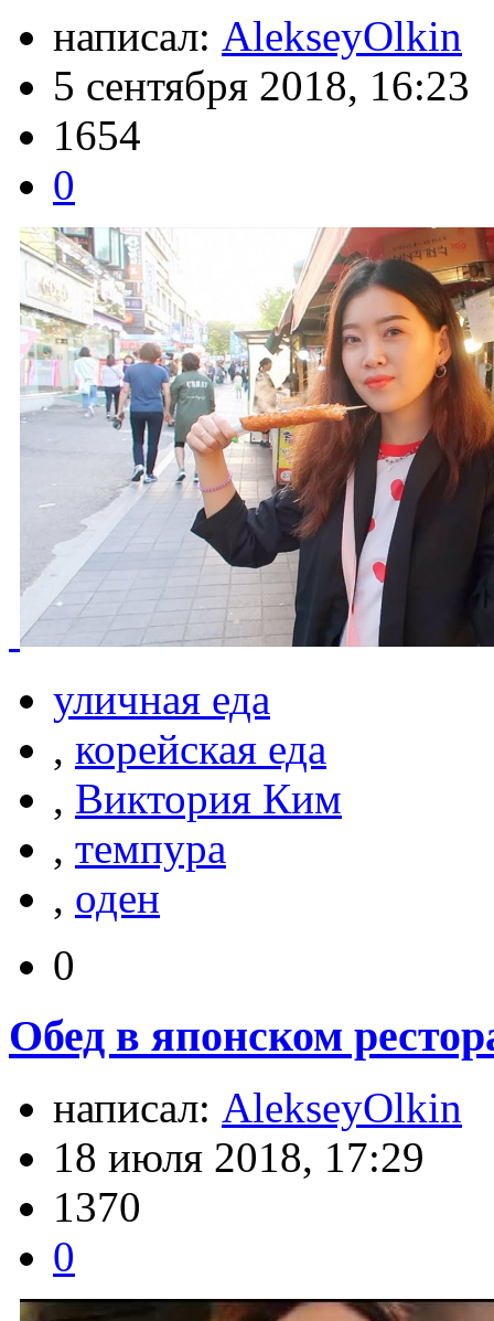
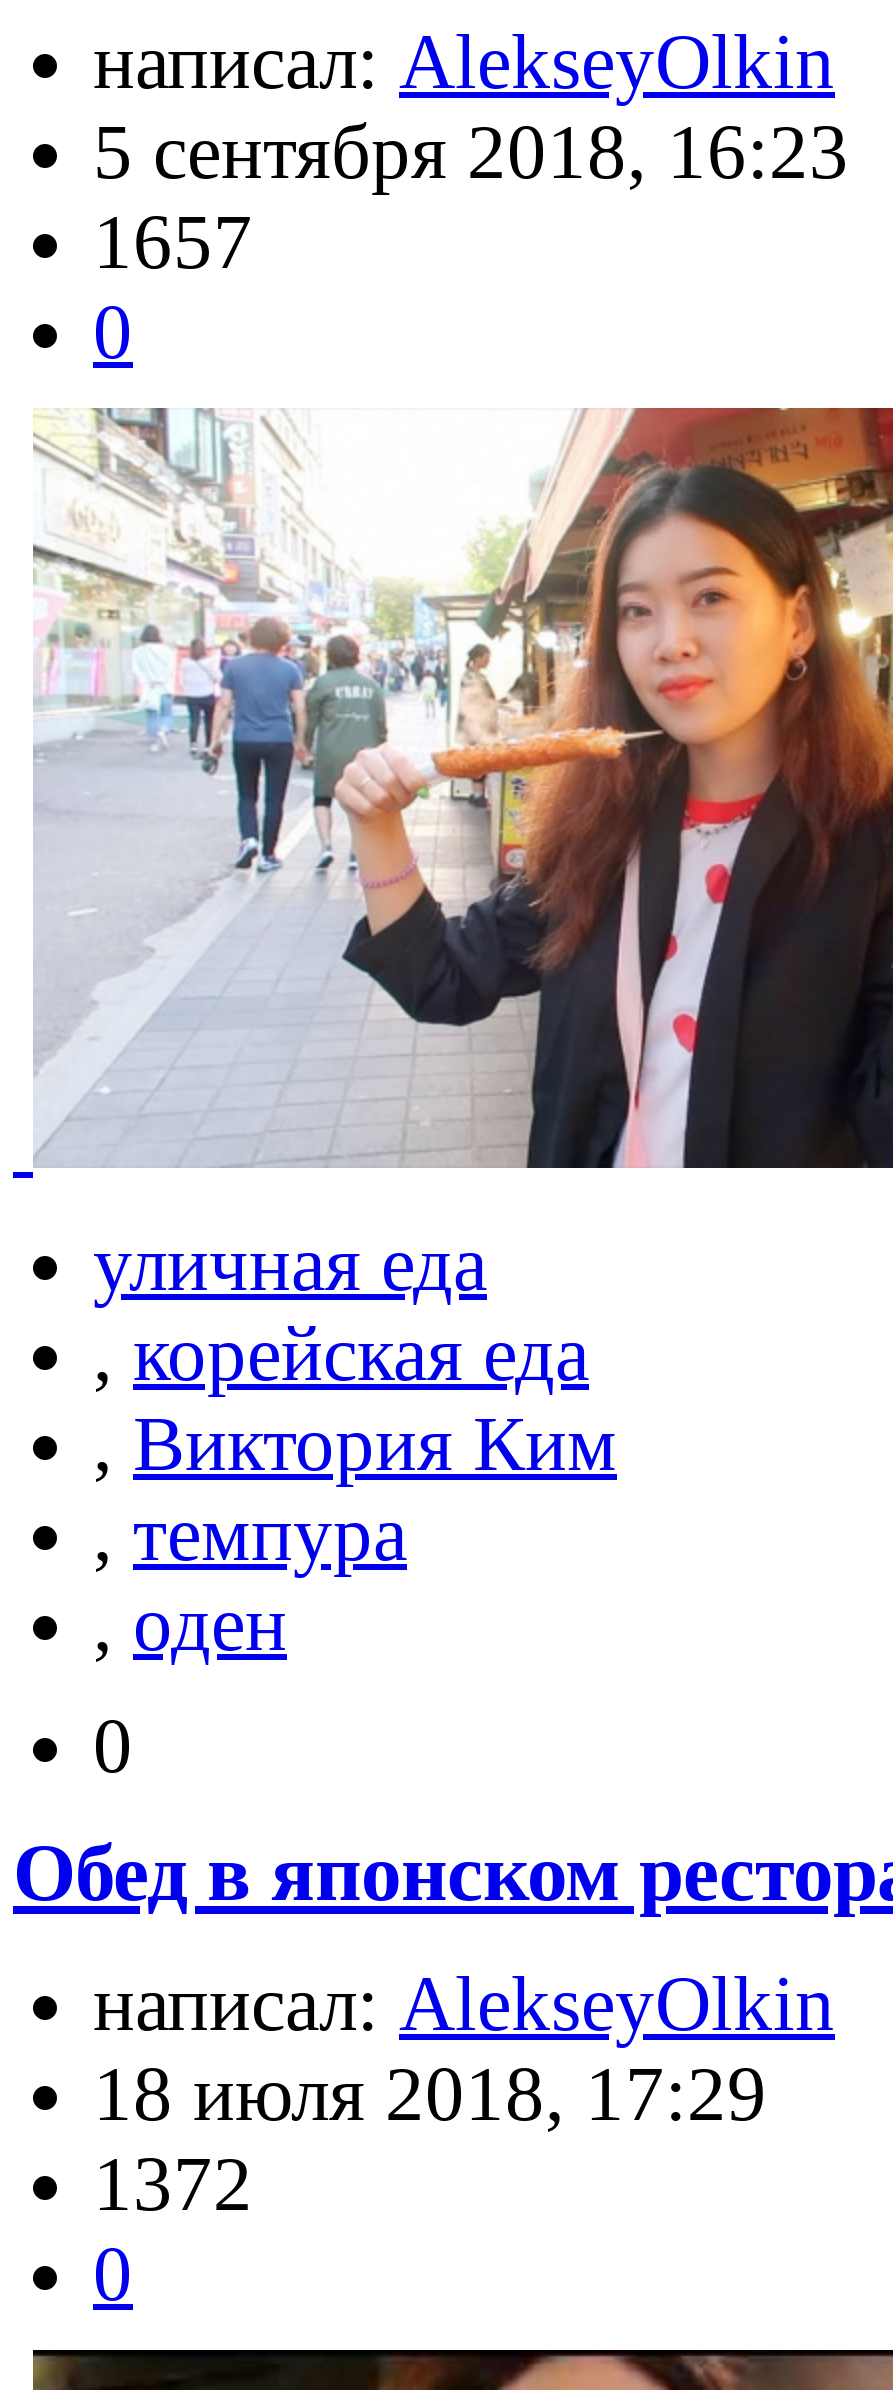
[53,111,141,158] 1654 -> [93,197,253,283] 1657
[53,1183,141,1231] 1370 -> [93,2140,253,2226] 1372

